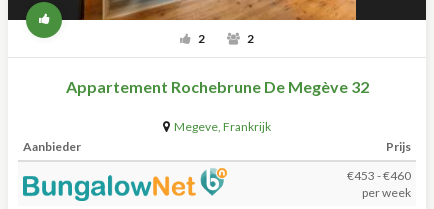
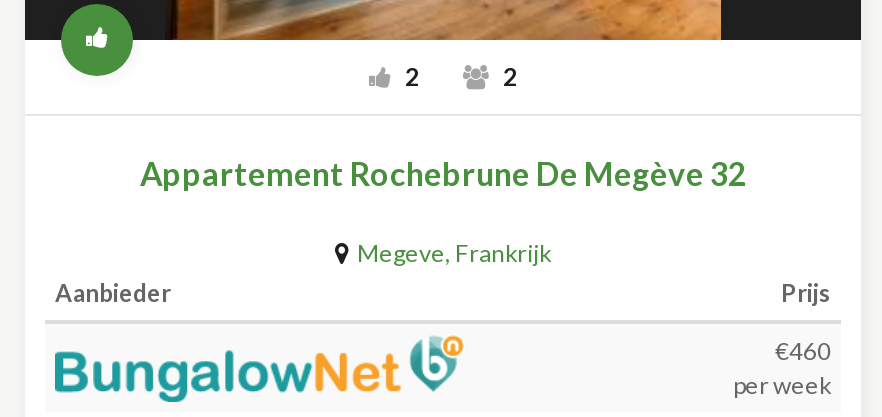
[347,168,411,183] €453 - €460 -> [775,336,831,366] €460

